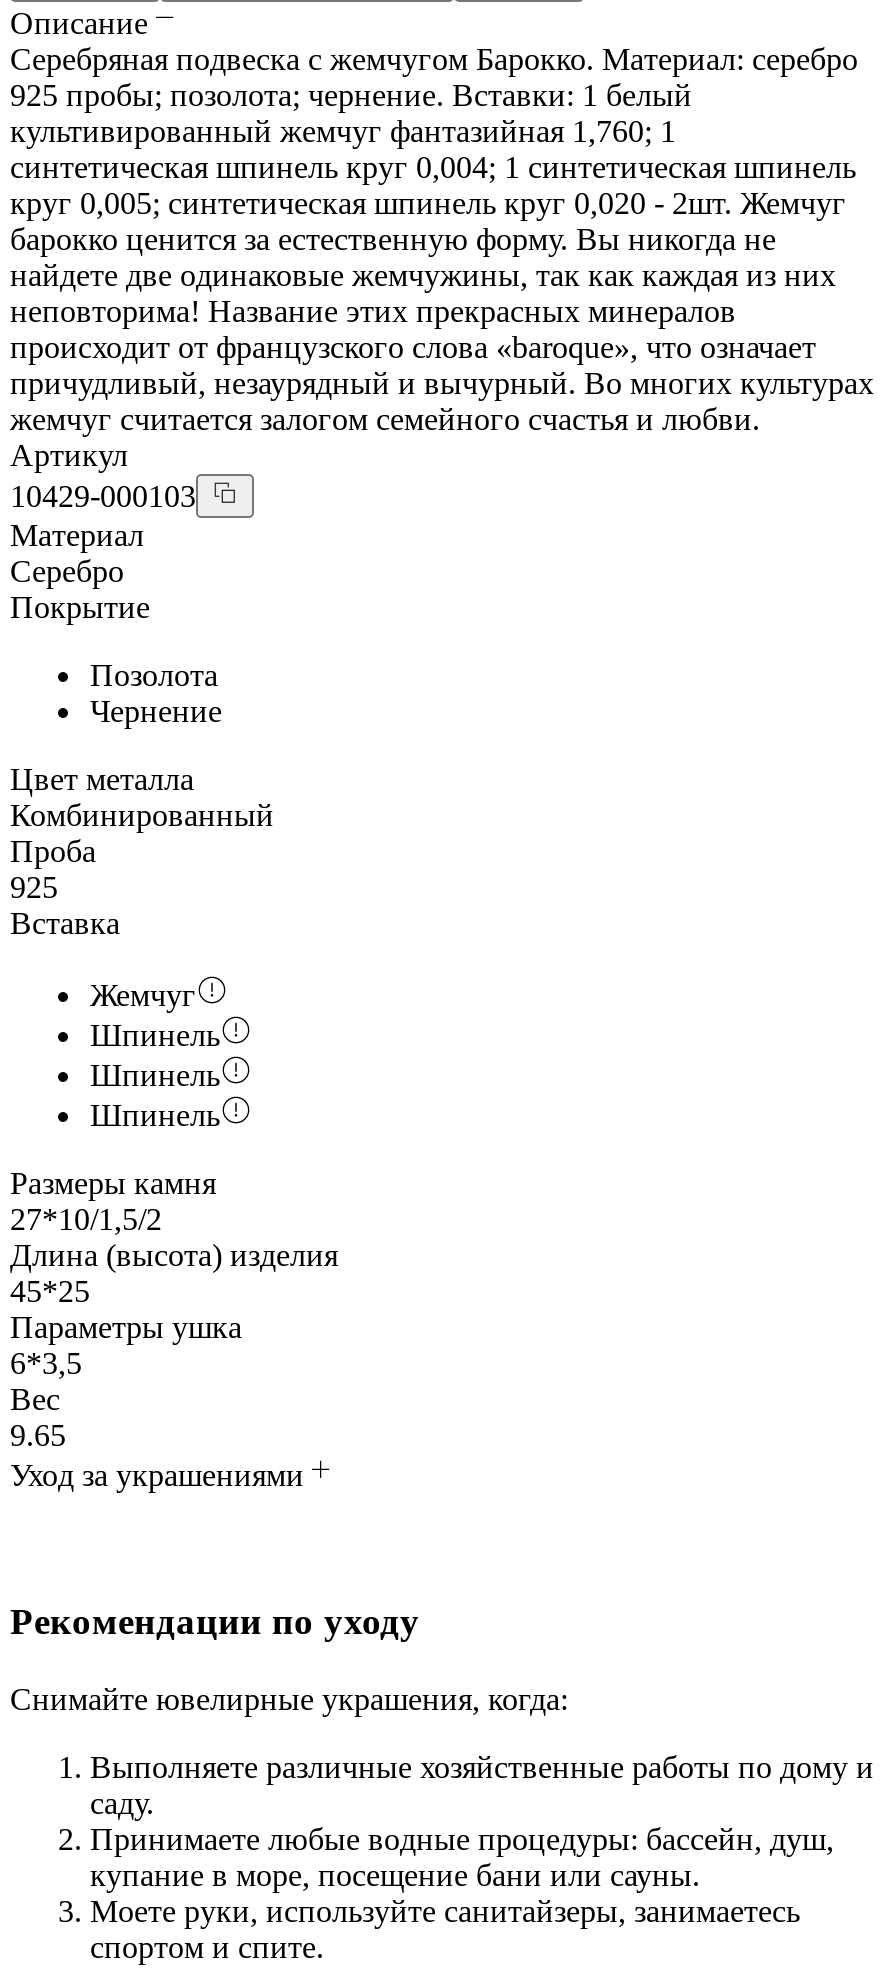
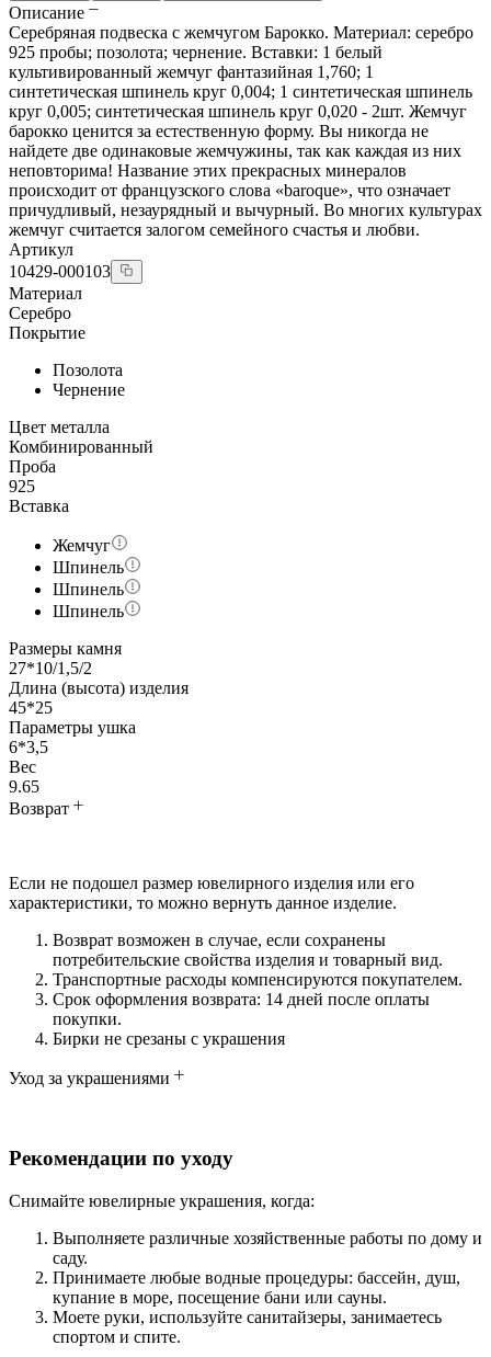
none -> [9,799,69,818] Возврат
none -> [9,874,463,1048] Если не подошел размер ювелирного изделия или его | характеристики, то можно вернуть данное изделие. | Возврат возможен в случае, если сохранены | потребительские свойства изделия и товарный вид. | Транспортные расходы компенсируются покупателем. | Срок оформления возврата: 14 дней после оплаты | покупки. | Бирки не срезаны с украшения

